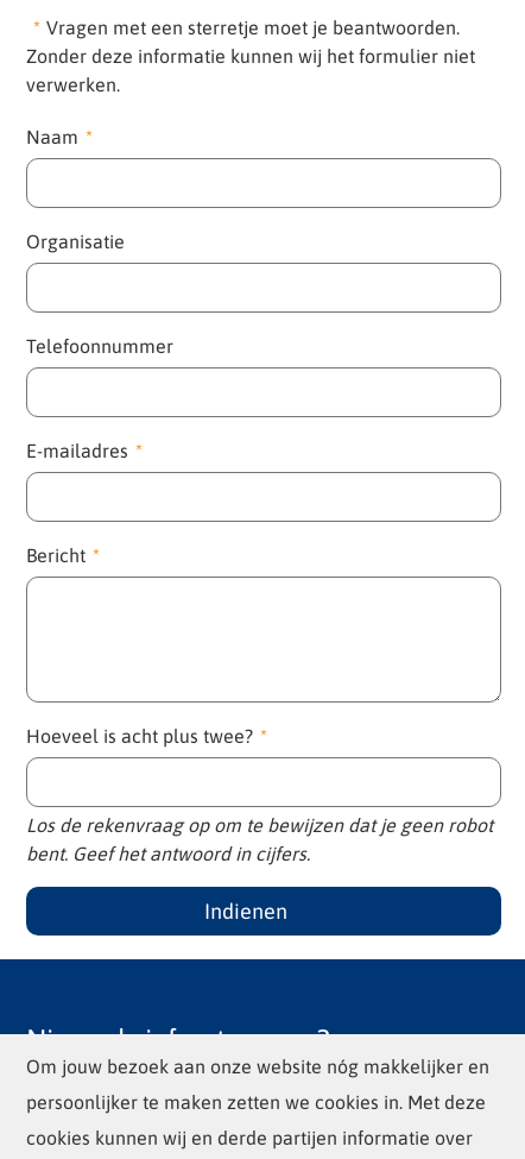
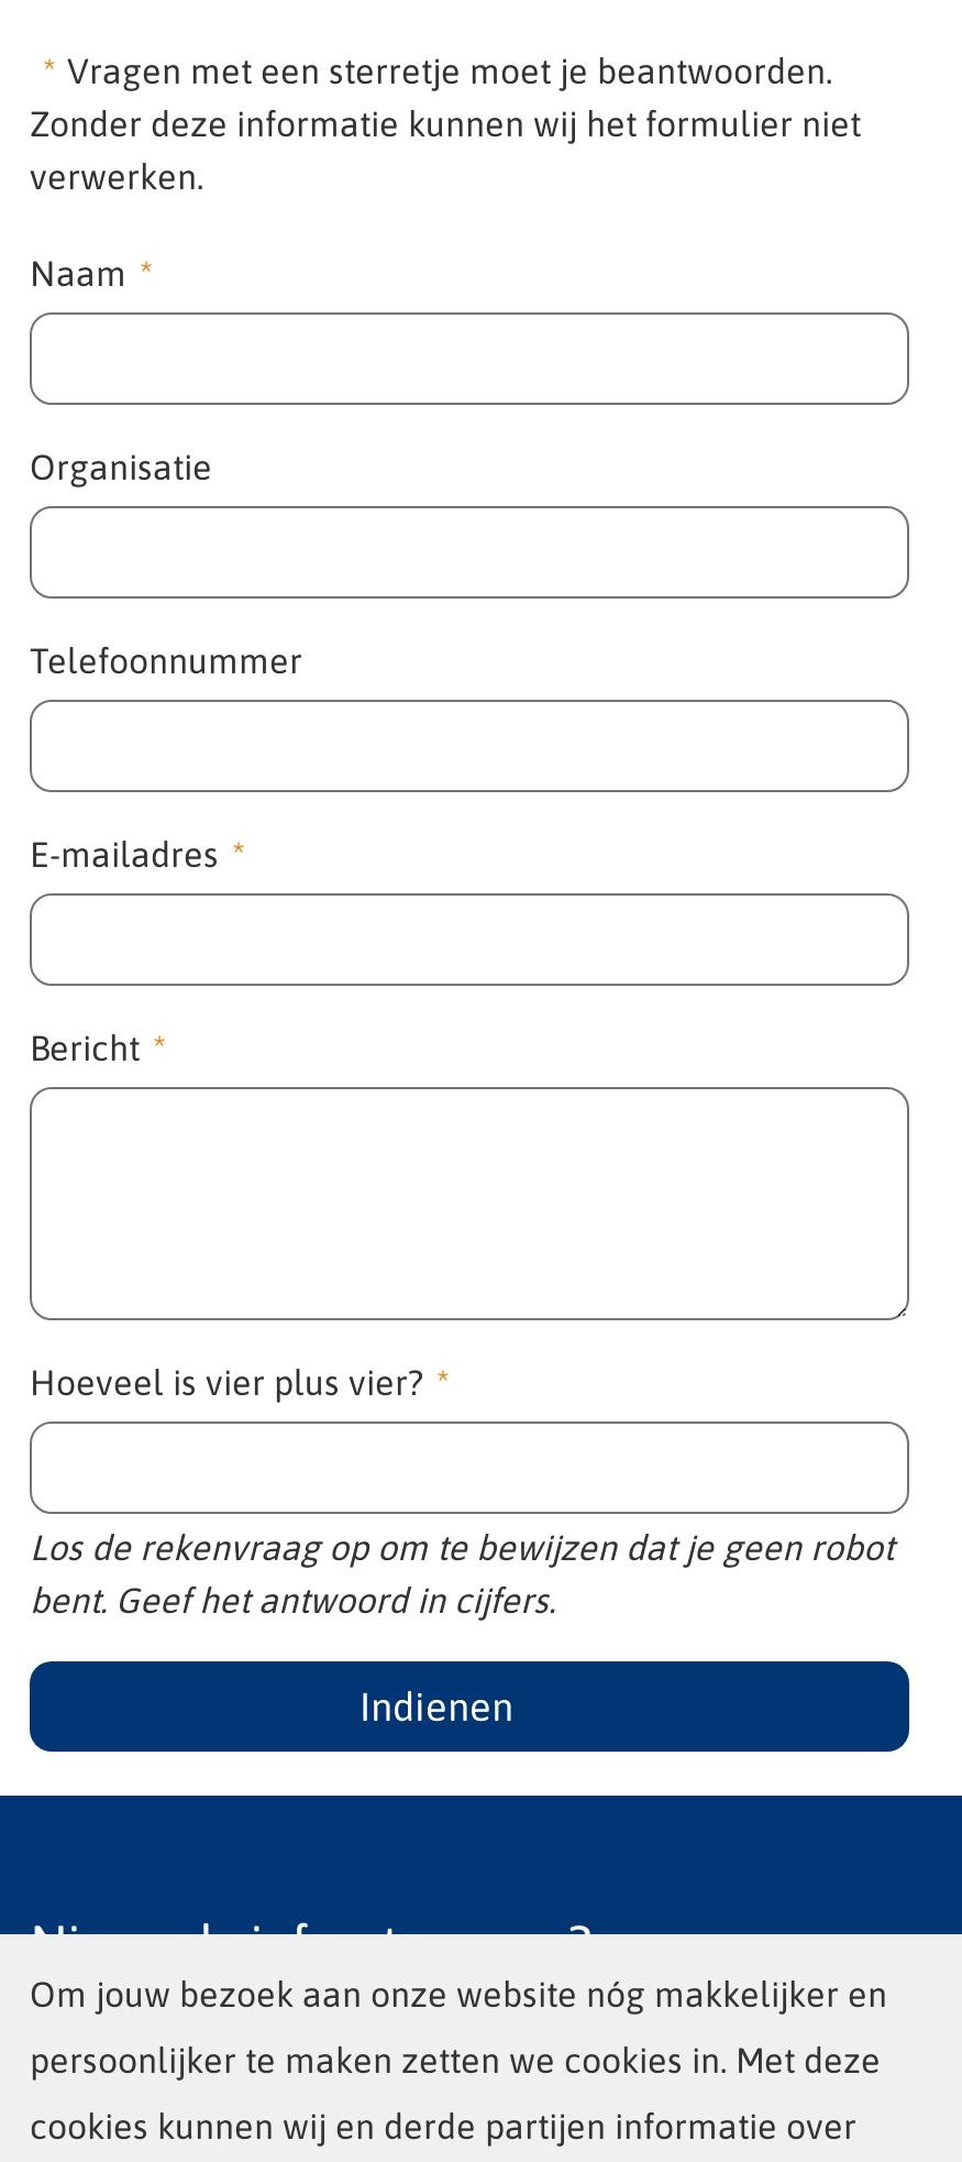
[26,725,253,746] Hoeveel is acht plus twee? -> [30,1361,423,1401] Hoeveel is vier plus vier?

